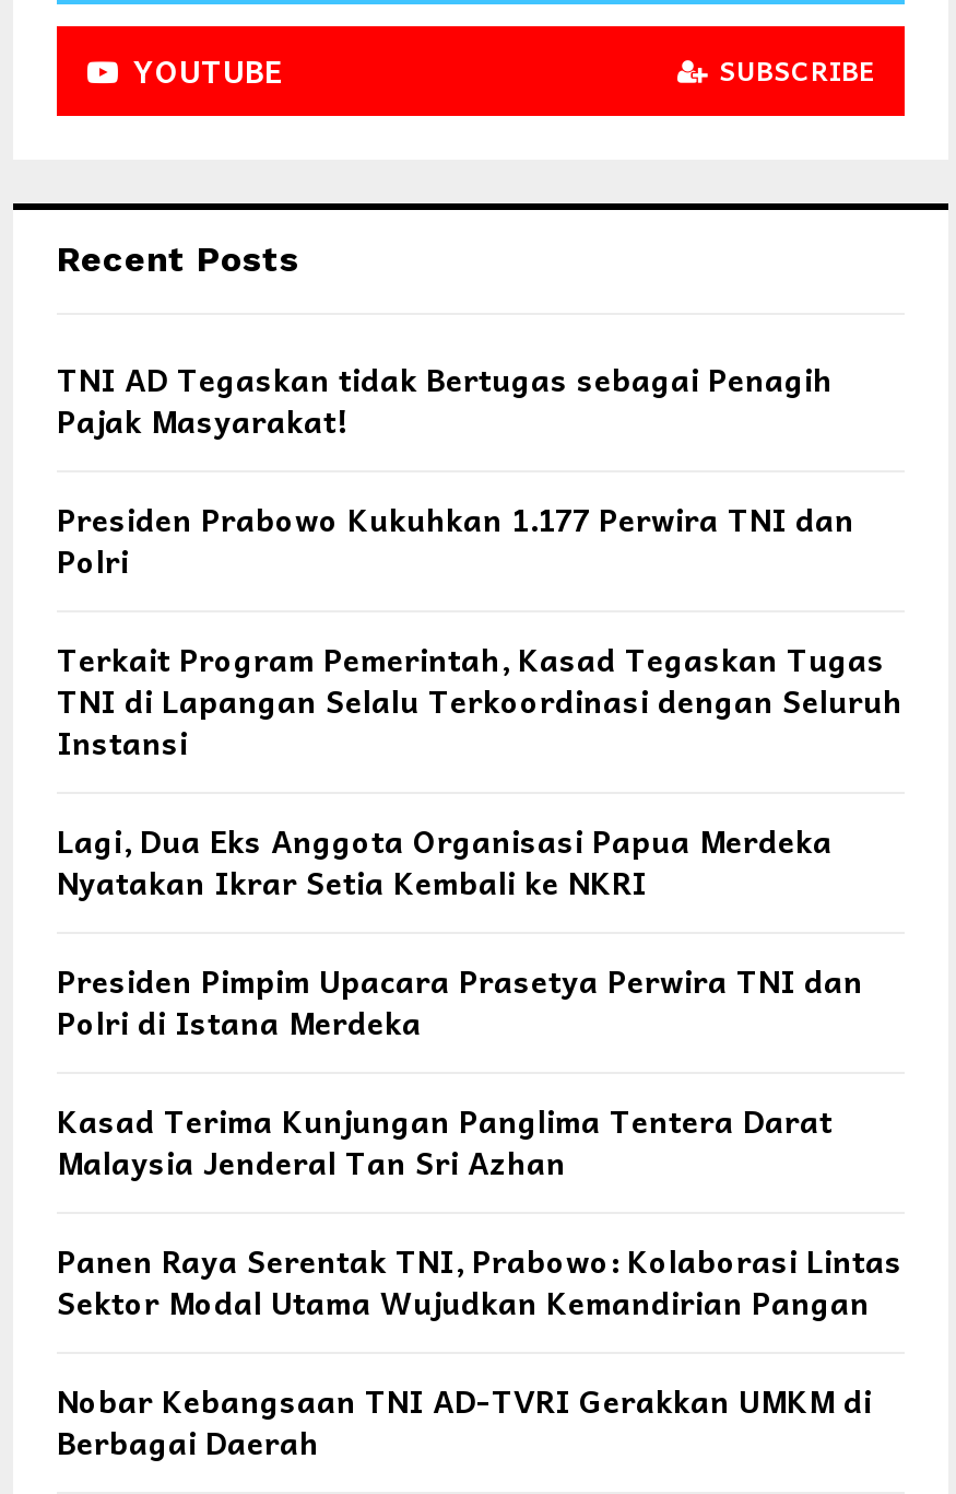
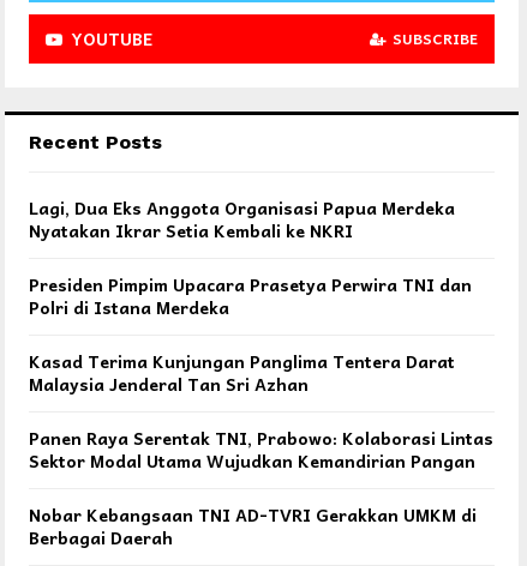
[57,354,902,765] TNI AD Tegaskan tidak Bertugas sebagai Penagih | Pajak Masyarakat! | Presiden Prabowo Kukuhkan 1.177 Perwira TNI dan | Polri | Terkait Program Pemerintah, Kasad Tegaskan Tugas | TNI di Lapangan Selalu Terkoordinasi dengan Seluruh | Instansi -> none

